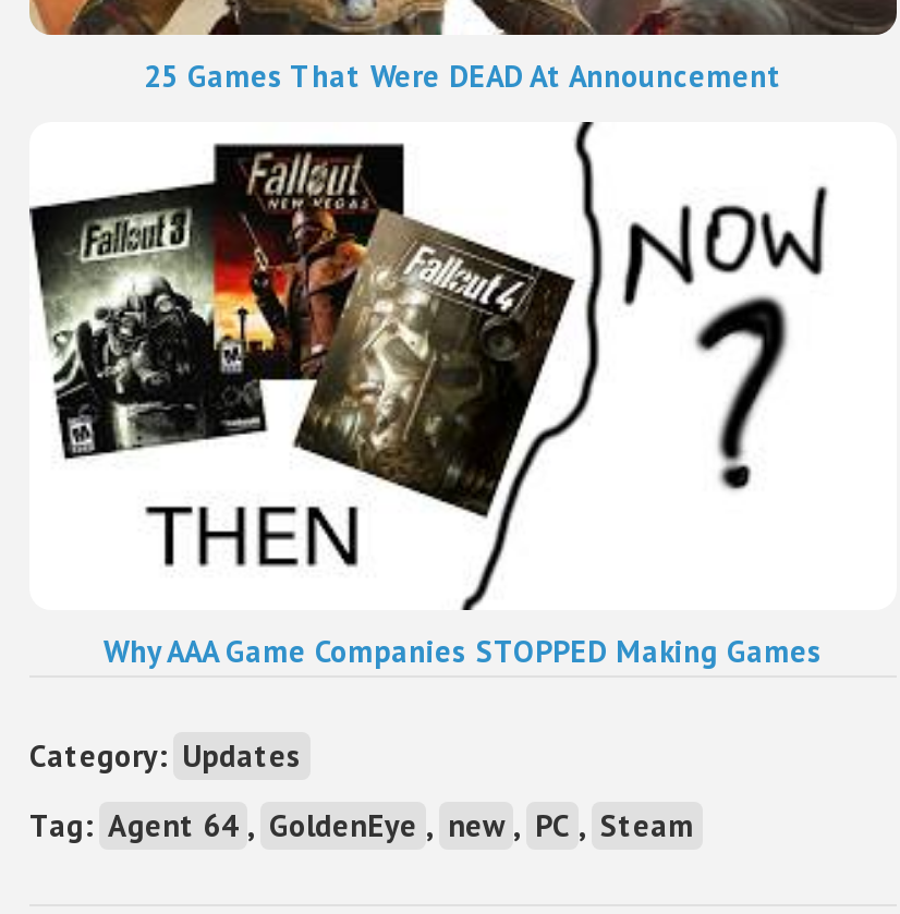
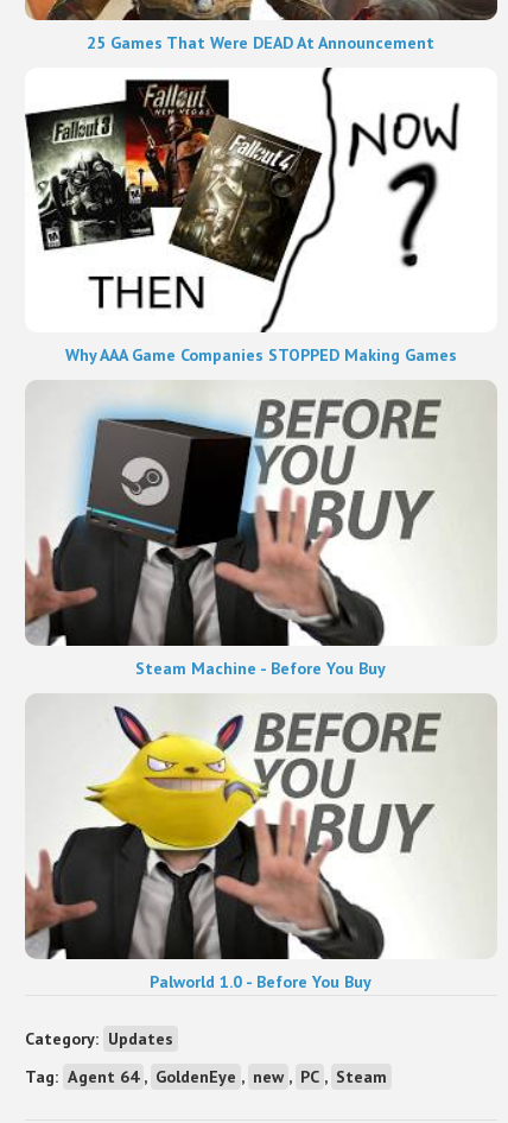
none -> [24,381,497,679] [image] | Steam Machine - Before You Buy
none -> [24,694,497,993] [image] | Palworld 1.0 - Before You Buy

